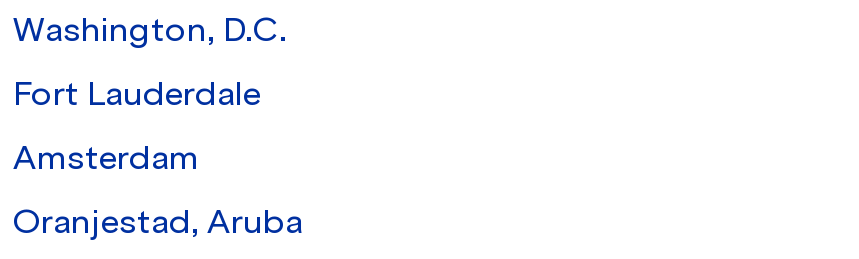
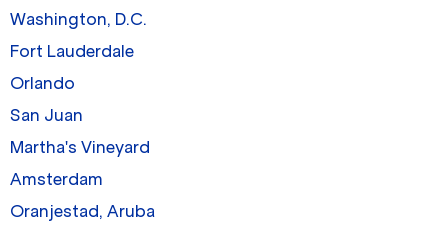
none -> [10,73,150,157] Orlando | San Juan | Martha's Vineyard

